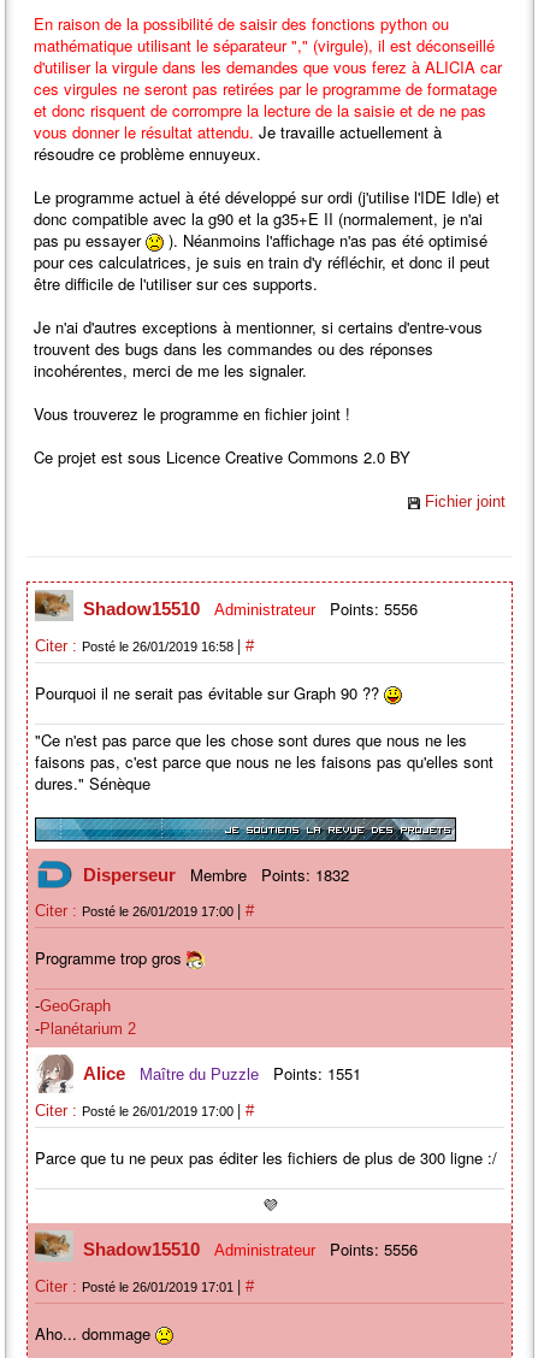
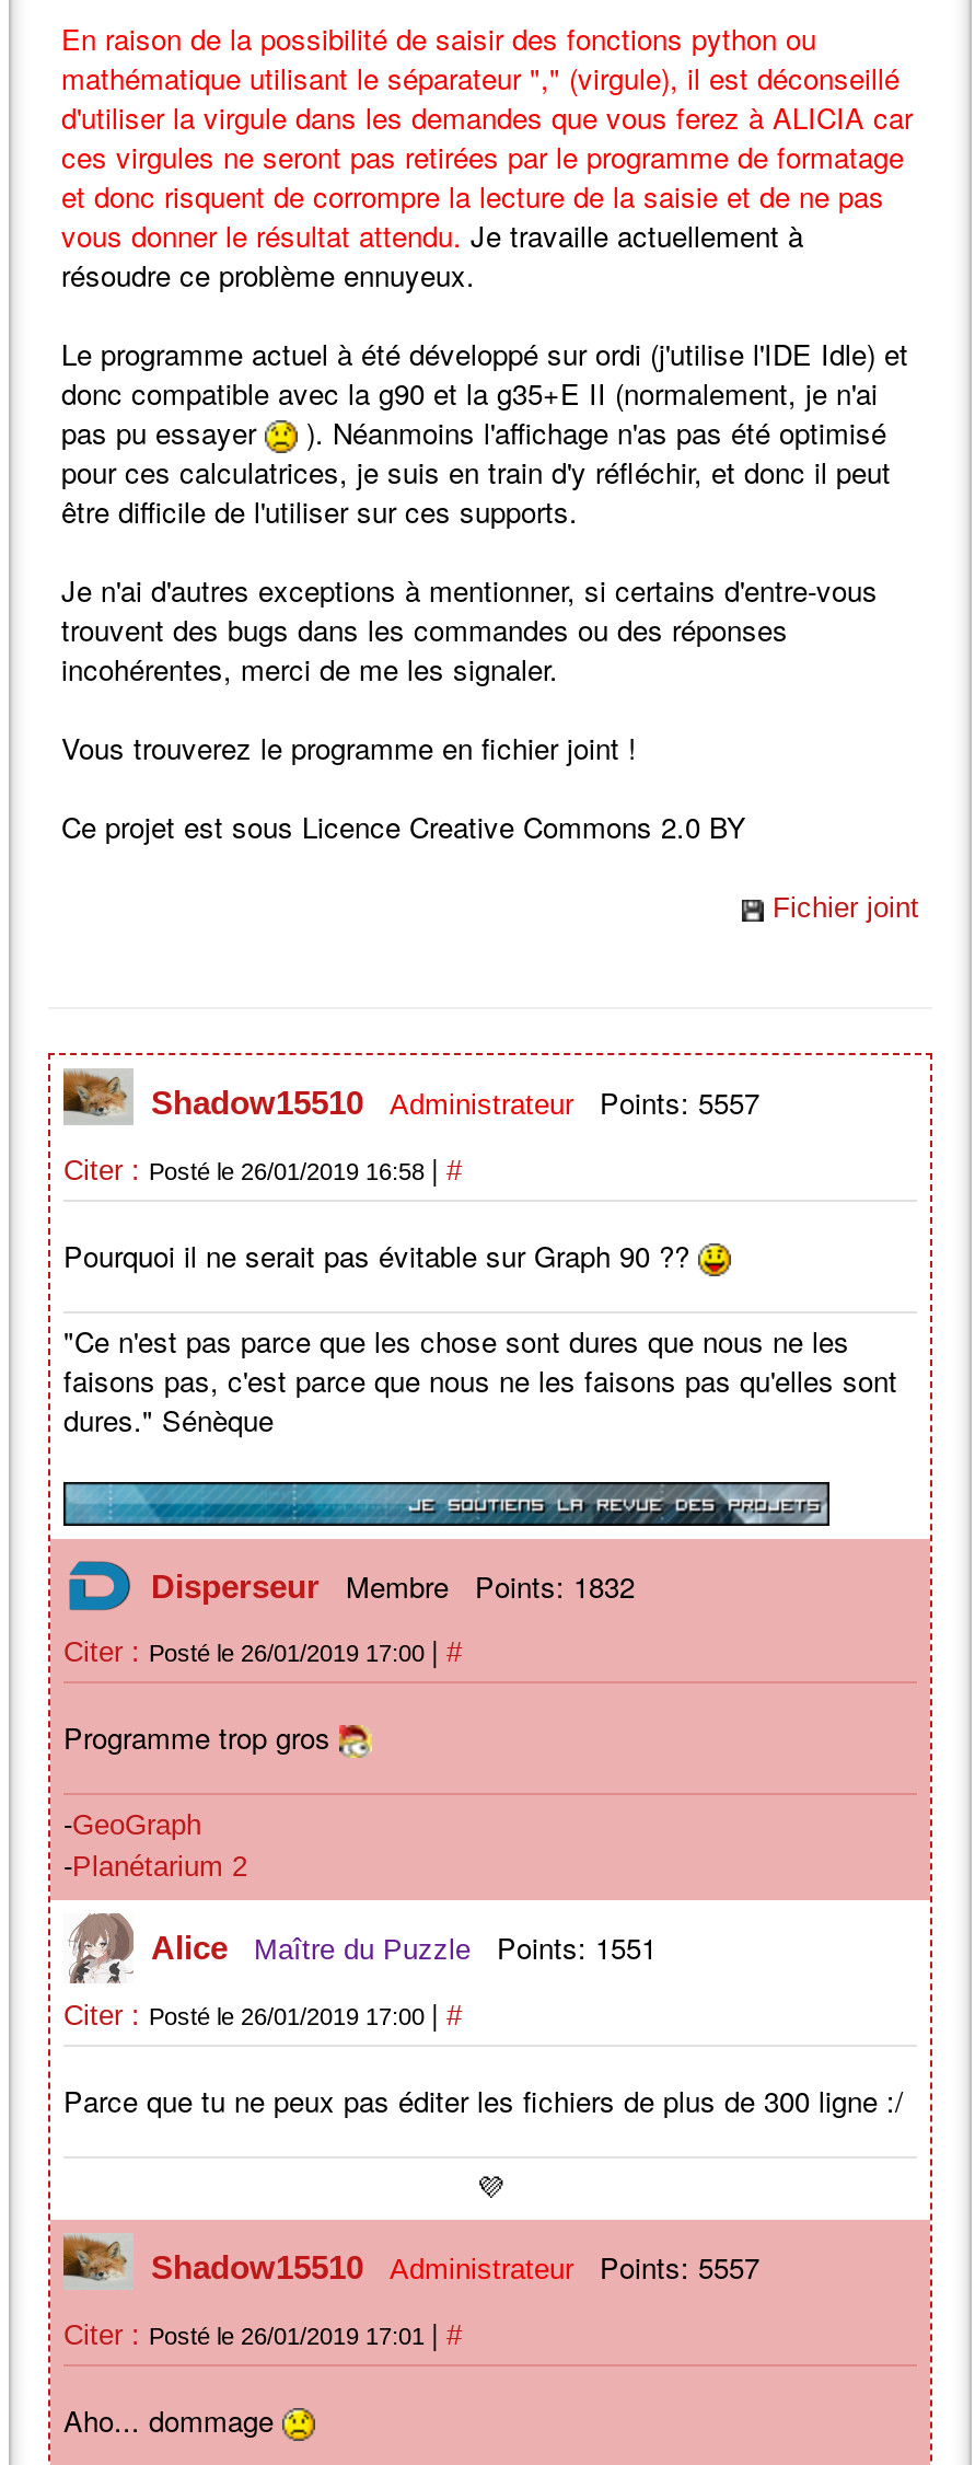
[83,597,418,620] Shadow15510 Administrateur Points: 5556 -> [151,1082,759,1123] Shadow15510 Administrateur Points: 5557
[83,1237,418,1260] Shadow15510 Administrateur Points: 5556 -> [151,2246,759,2287] Shadow15510 Administrateur Points: 5557

